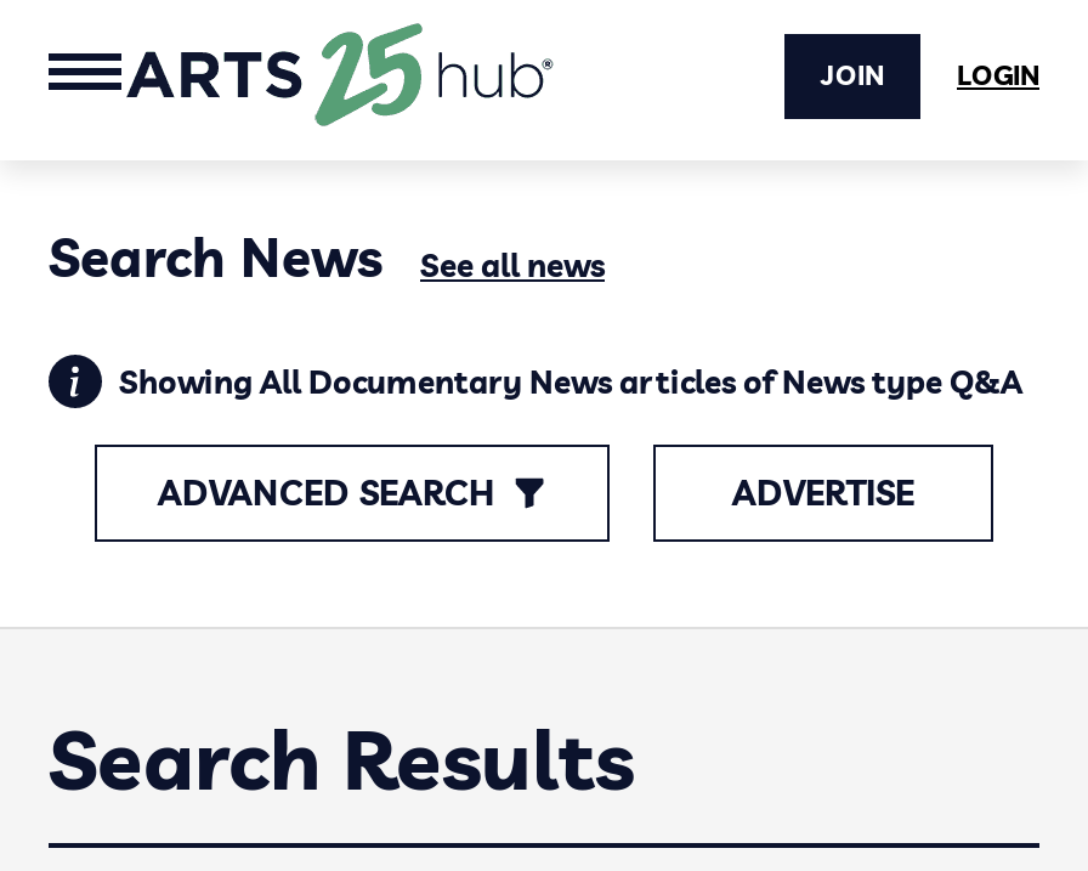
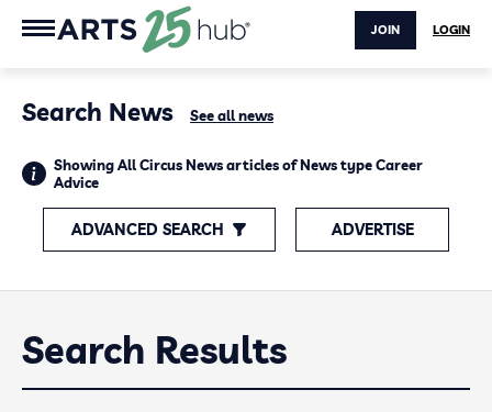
[119,362,1022,401] Showing All Documentary News articles of News type Q&A -> [54,156,423,191] Showing All Circus News articles of News type Career | Advice

